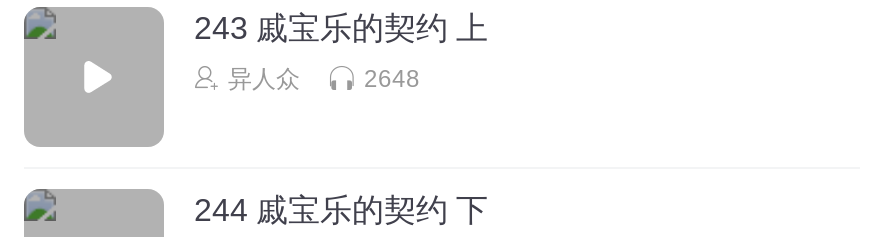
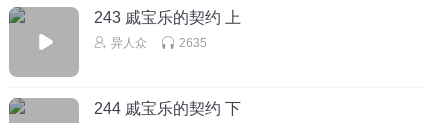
[364,64,420,92] 2648 -> [179,35,207,49] 2635

